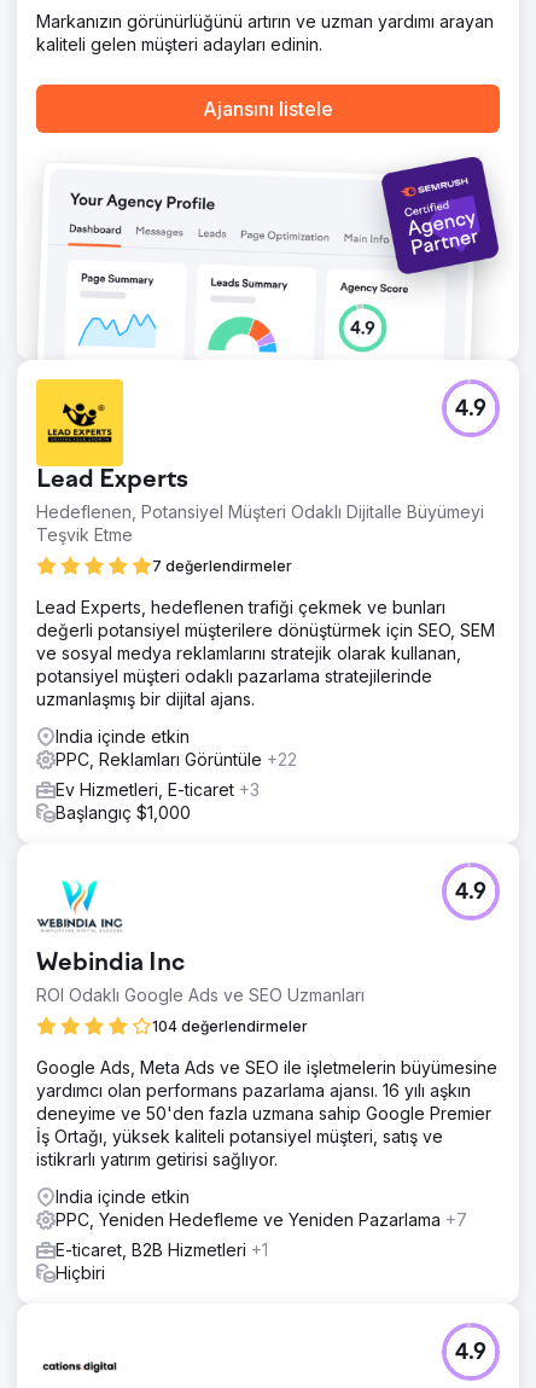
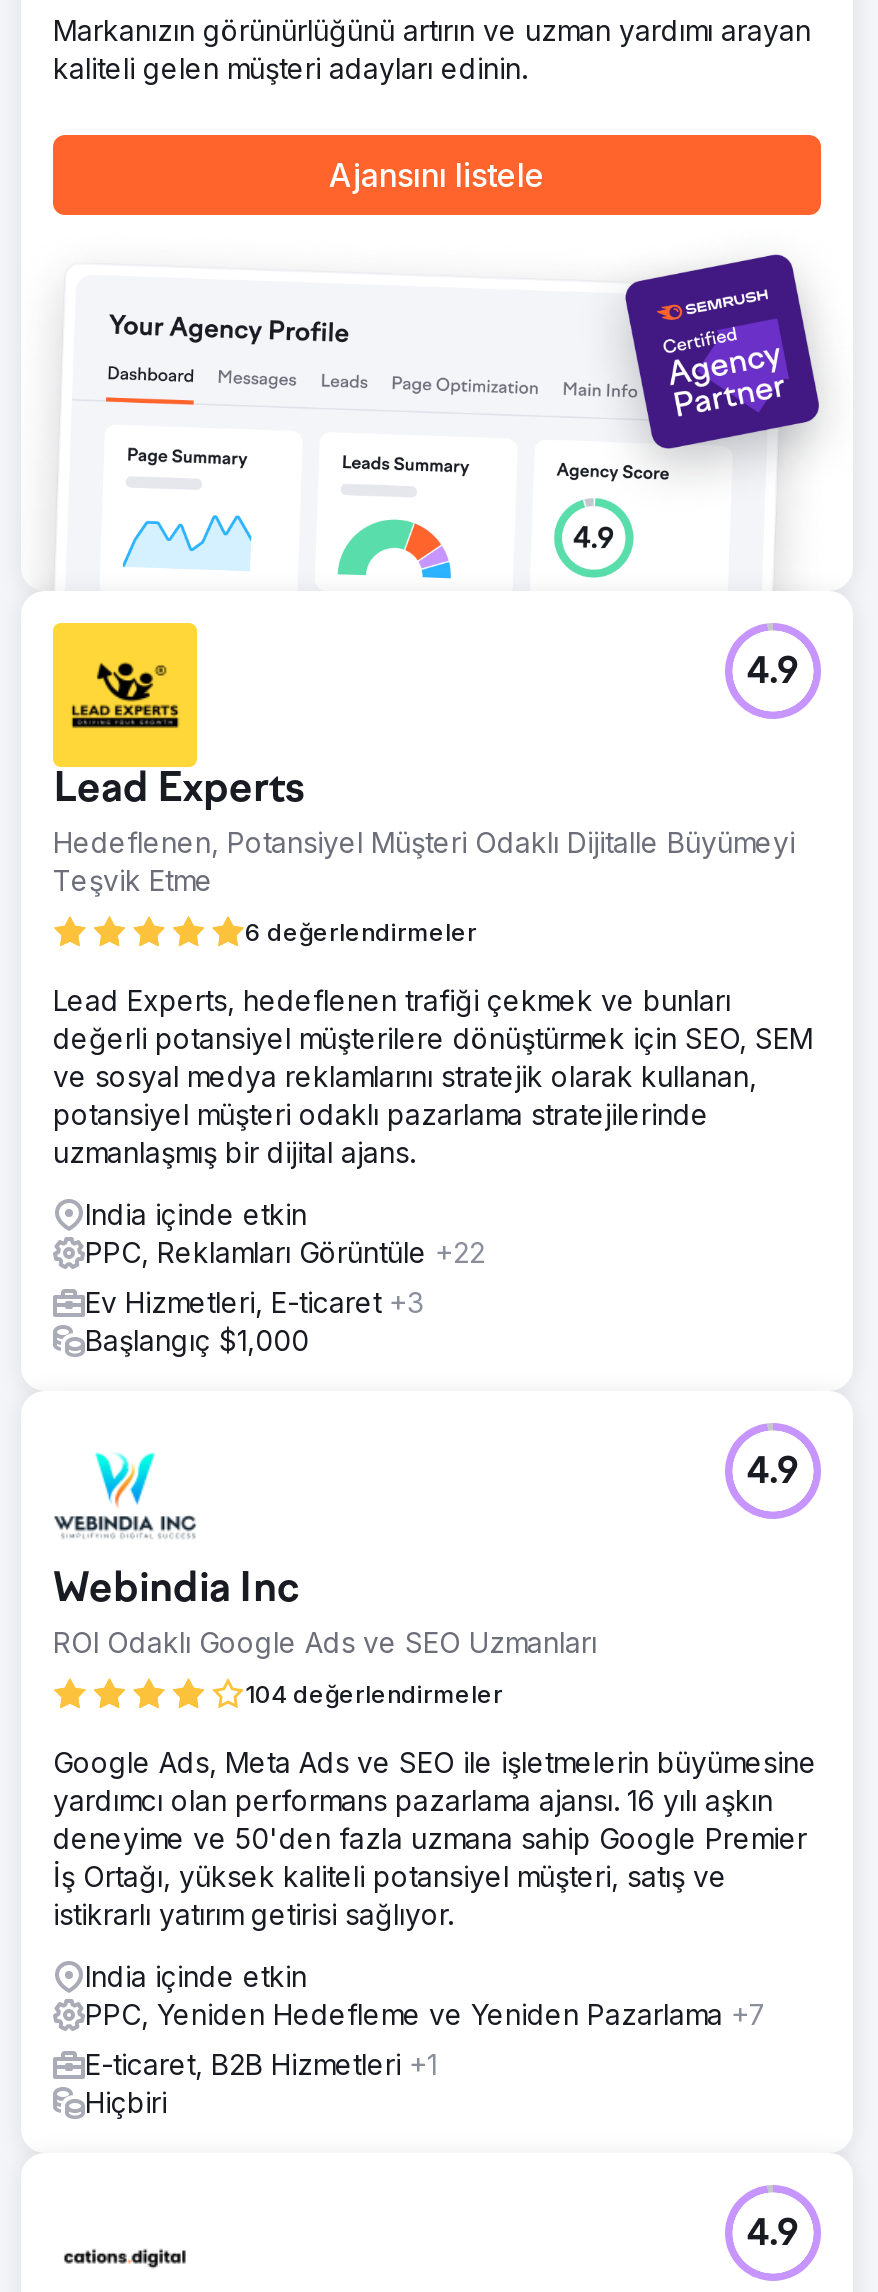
[152,556,292,575] 7 değerlendirmeler -> [245,916,477,946] 6 değerlendirmeler

